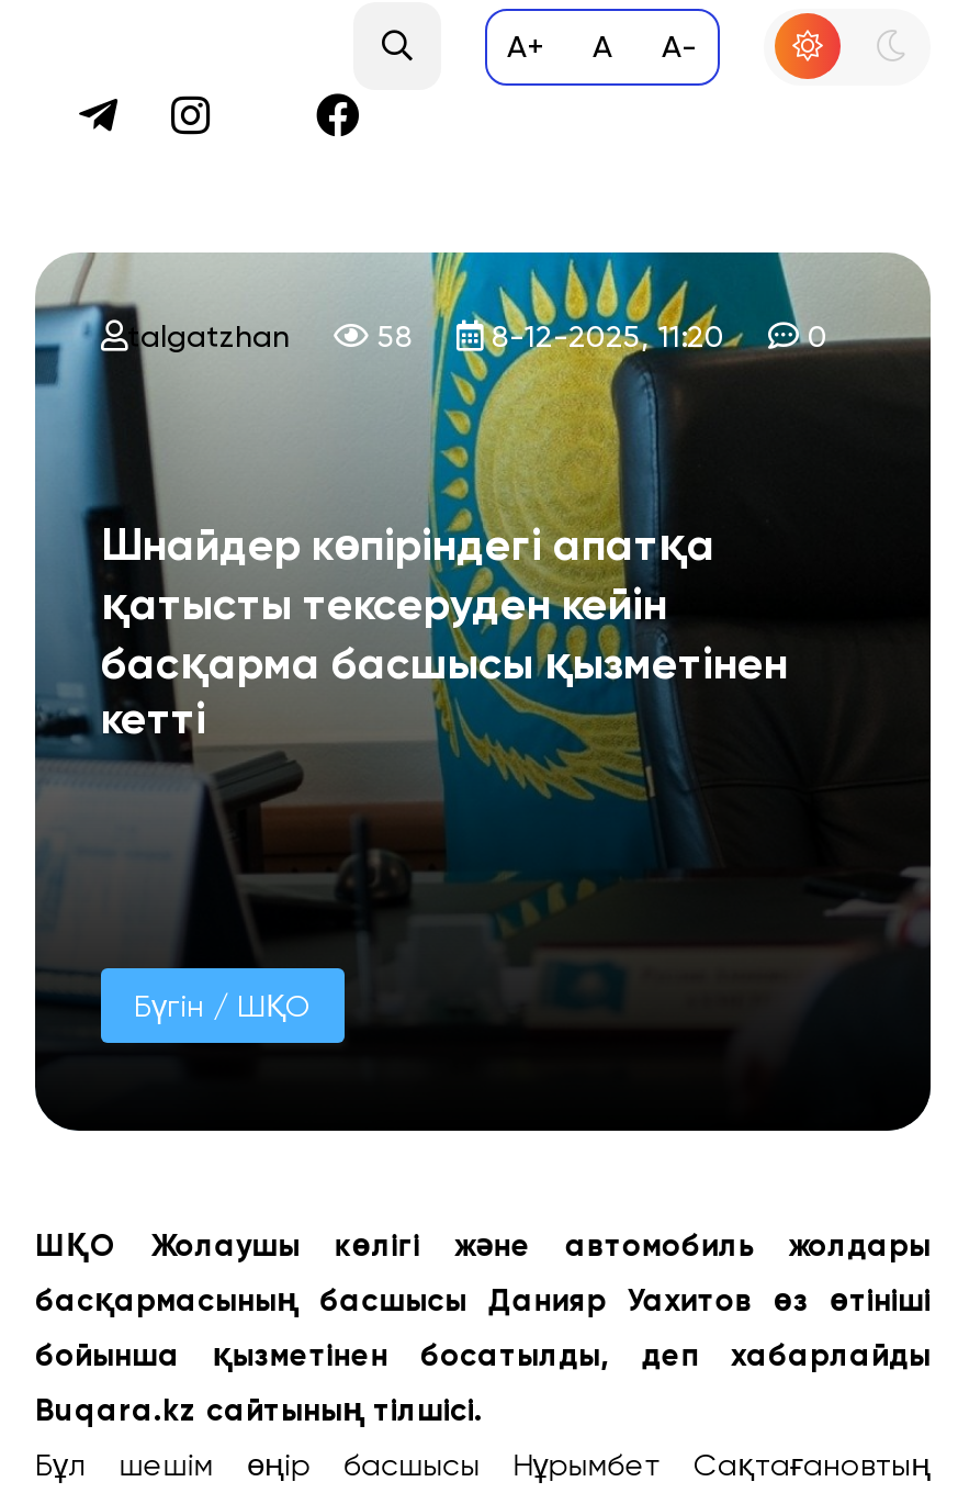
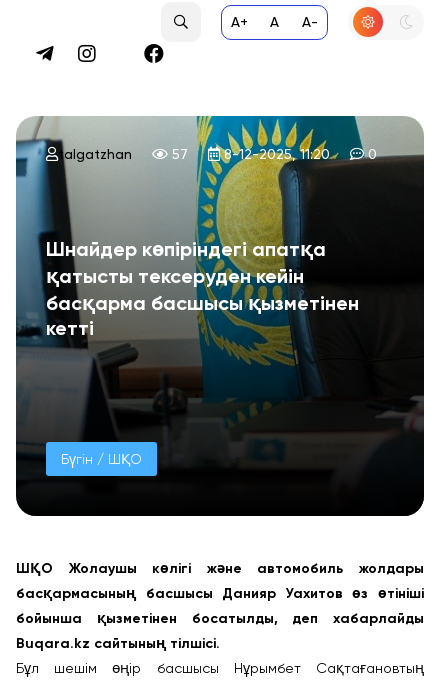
[369,318,413,353] 58 -> [168,146,188,162] 57

